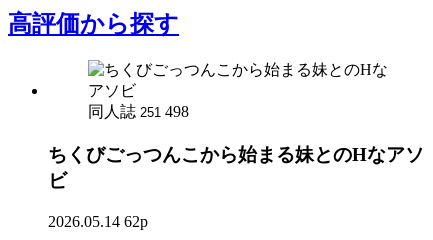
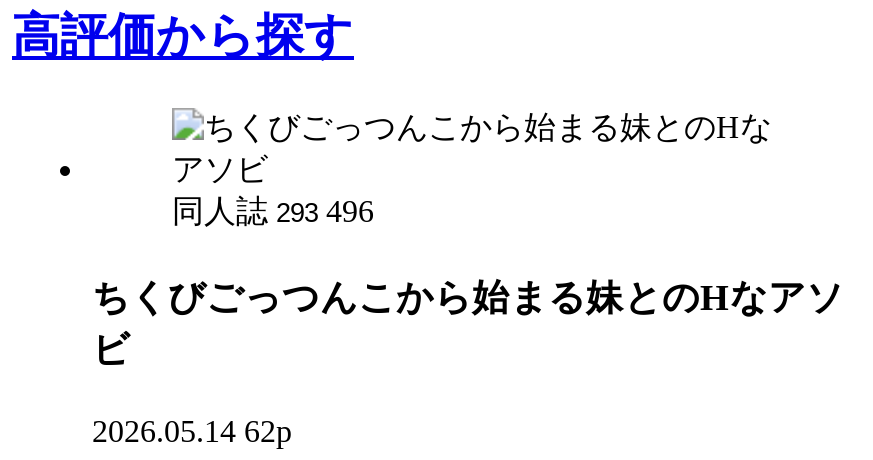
[88,103,189,120] 同人誌 251 498 -> [172,194,374,228] 同人誌 293 496

